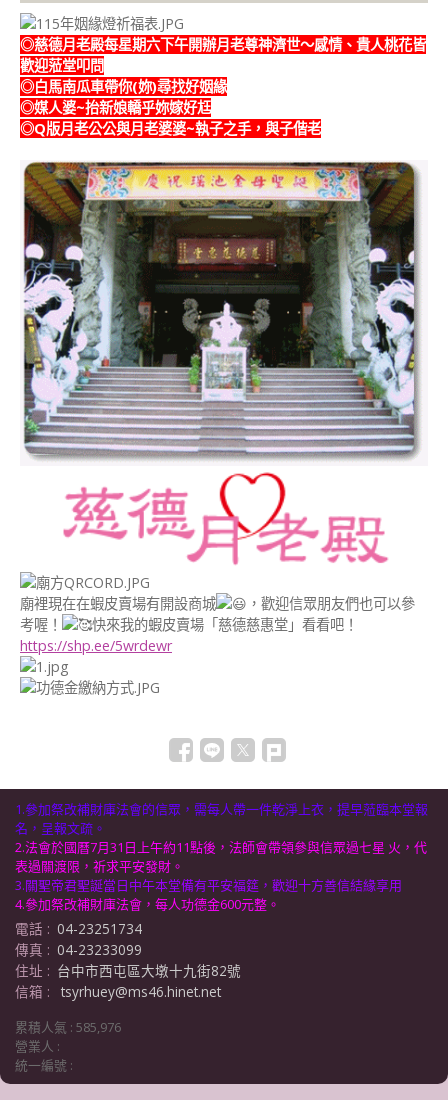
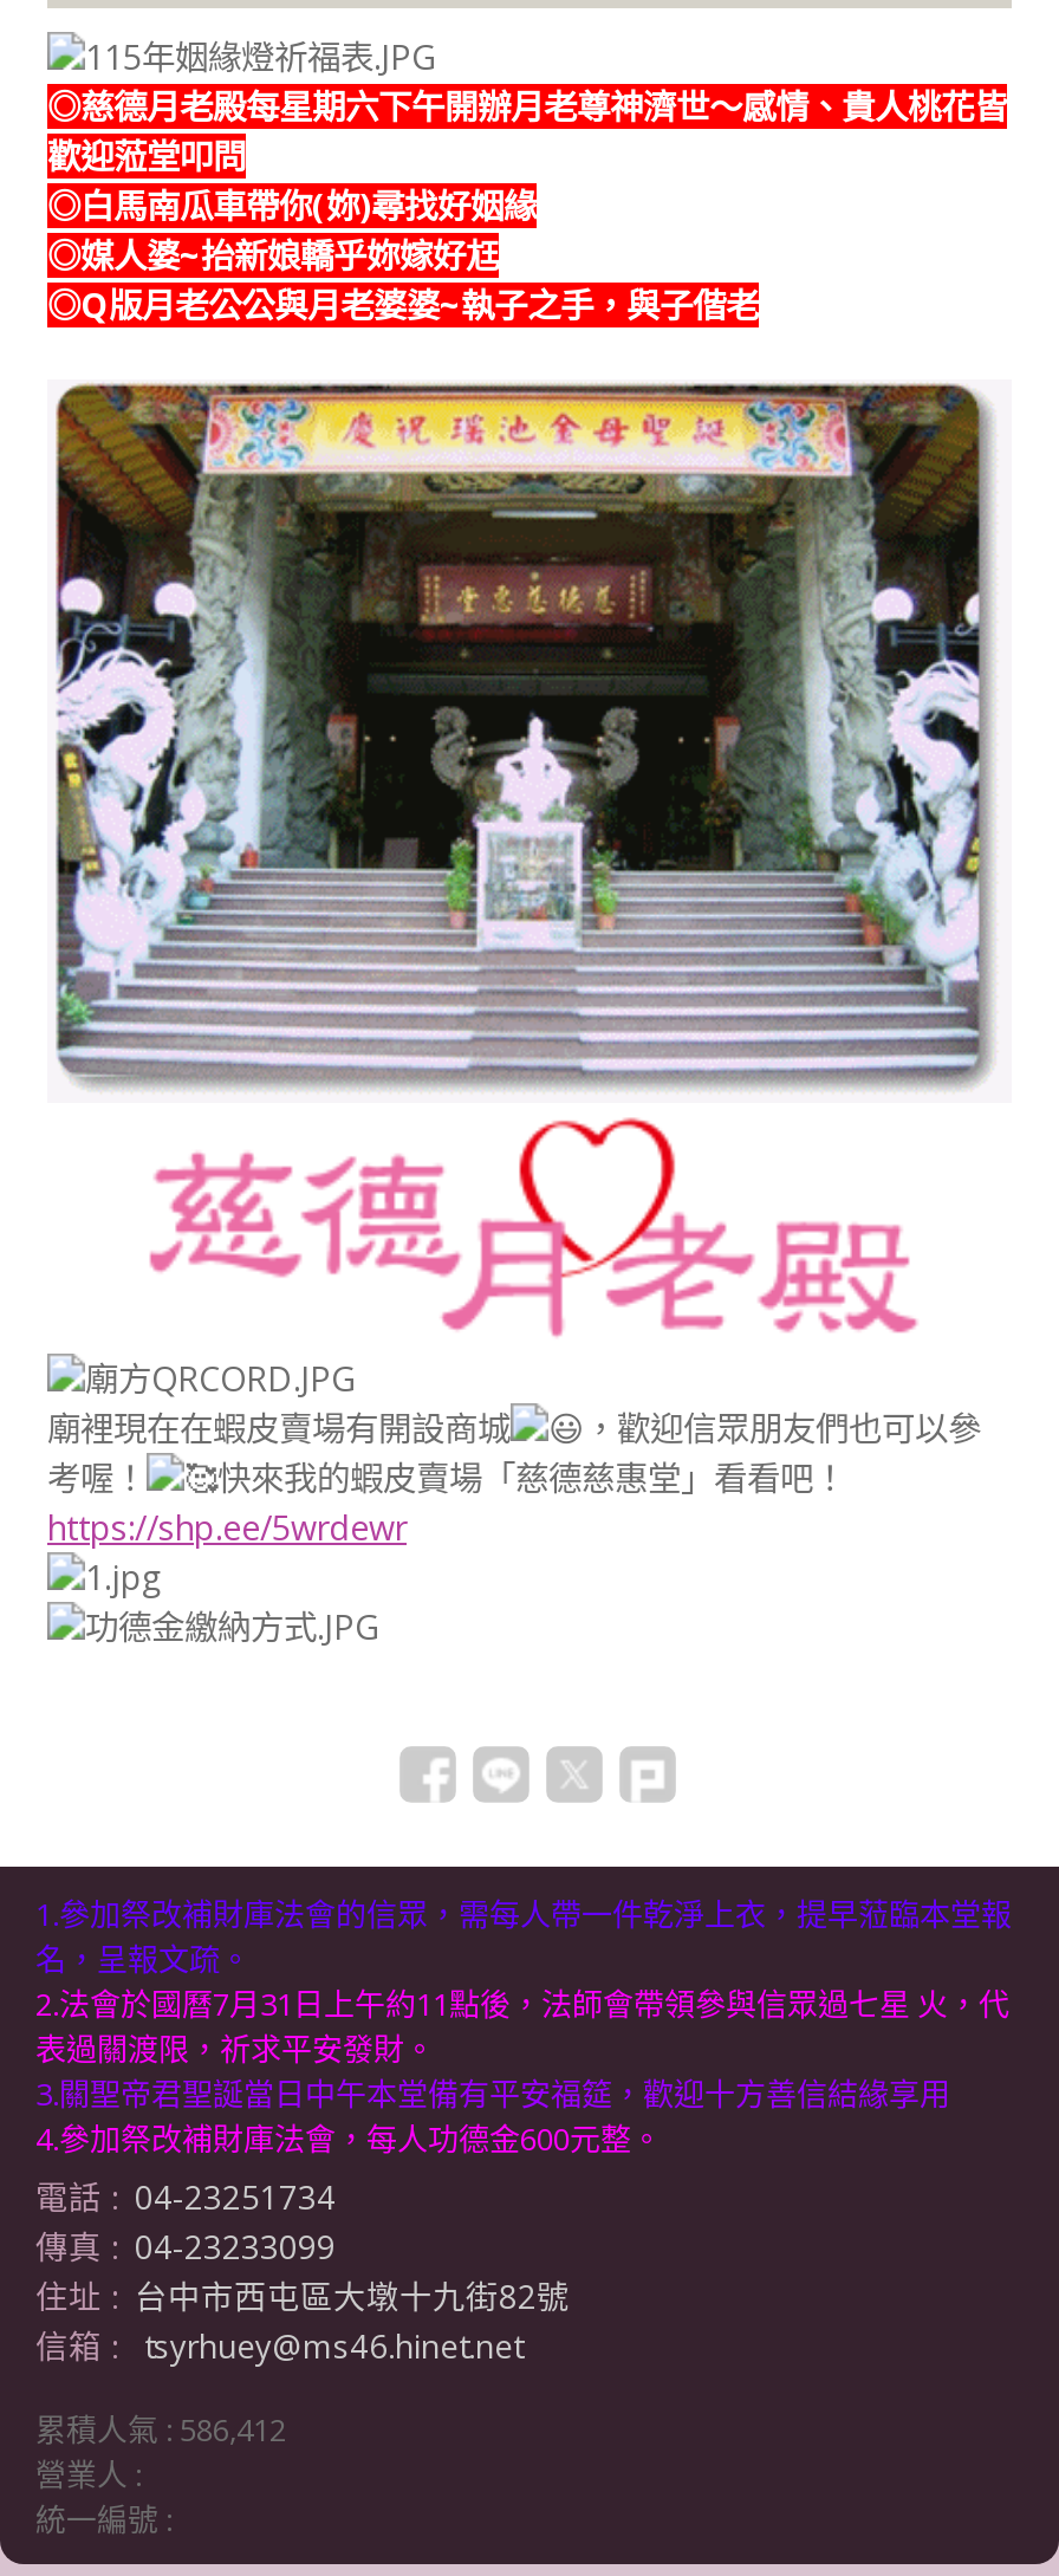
[15,1018,121,1036] 累積人氣 : 585,976 -> [35,2407,286,2450] 累積人氣 : 586,412

